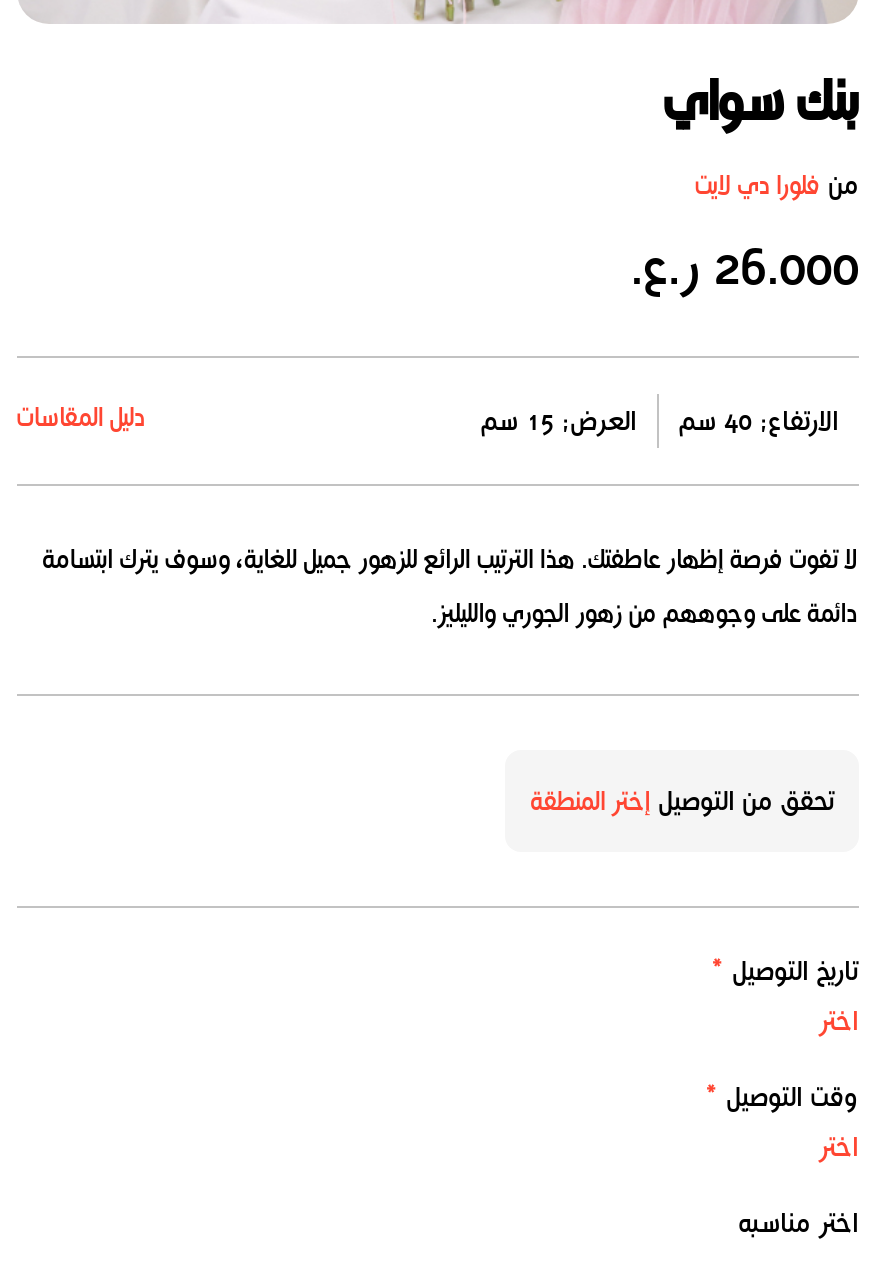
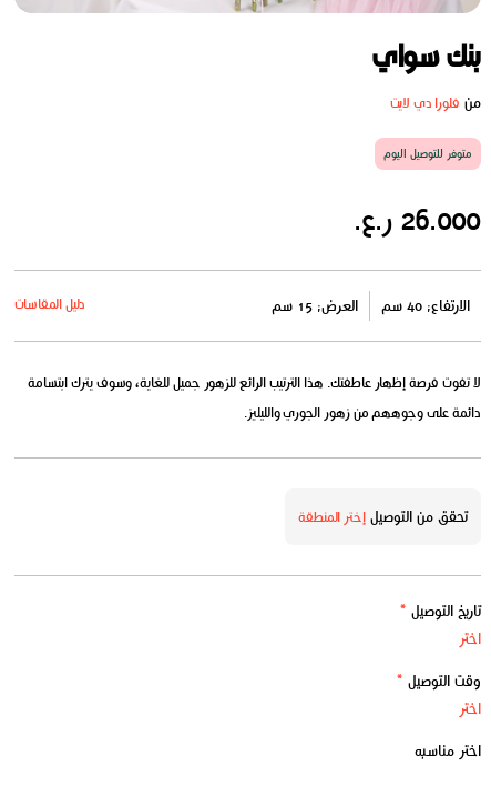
none -> [383,145,472,162] متوفر للتوصيل اليوم

